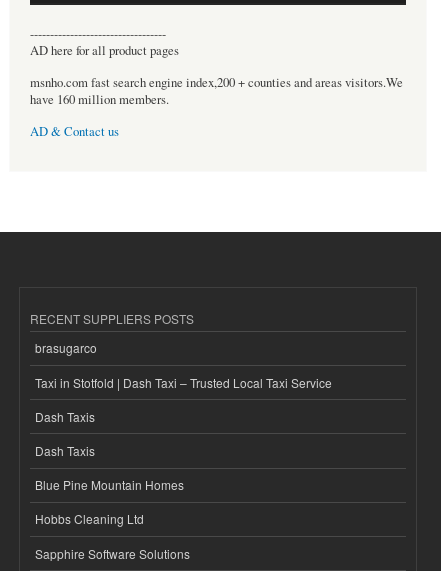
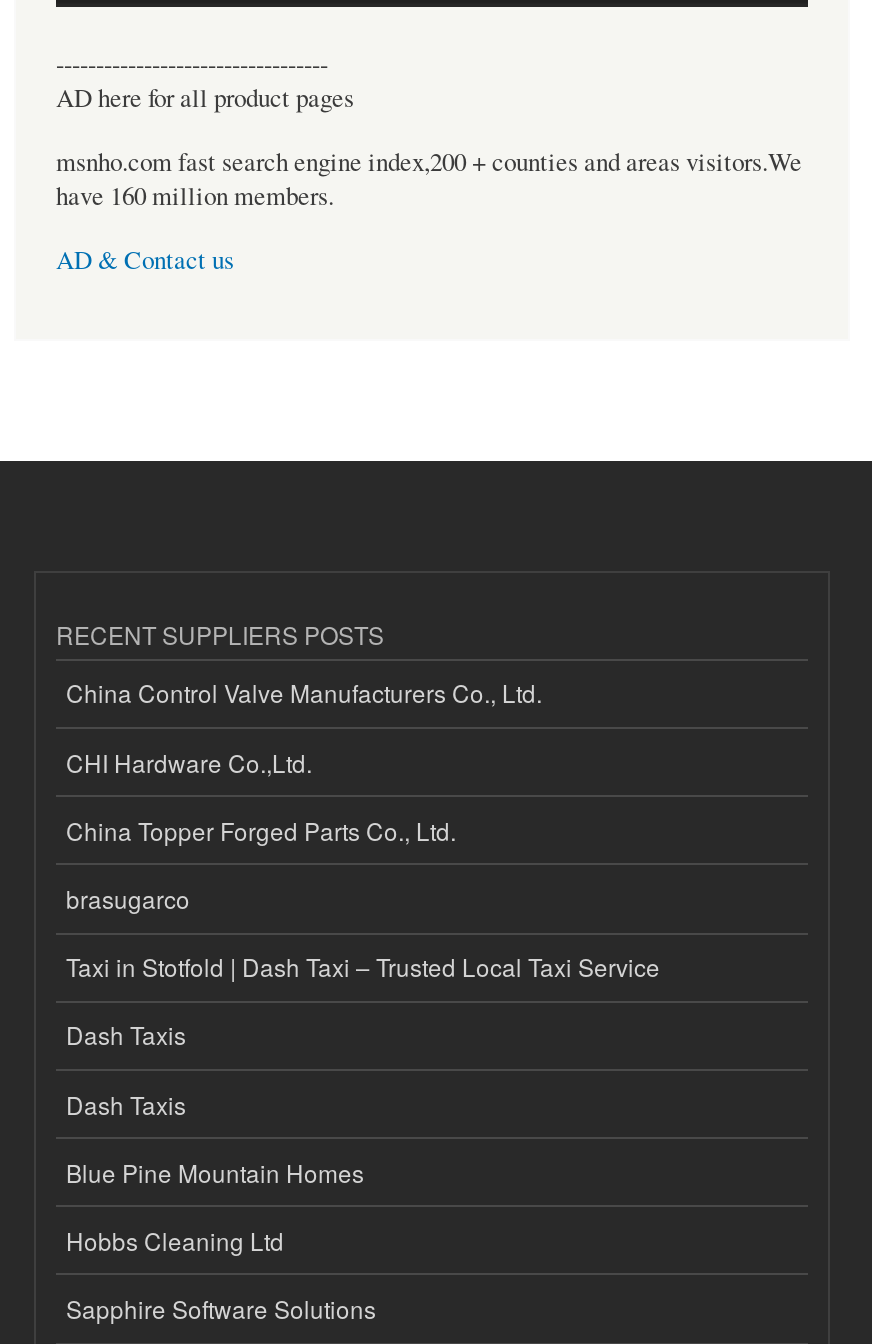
none -> [66,676,542,847] China Control Valve Manufacturers Co., Ltd. | CHI Hardware Co.,Ltd. | China Topper Forged Parts Co., Ltd.

